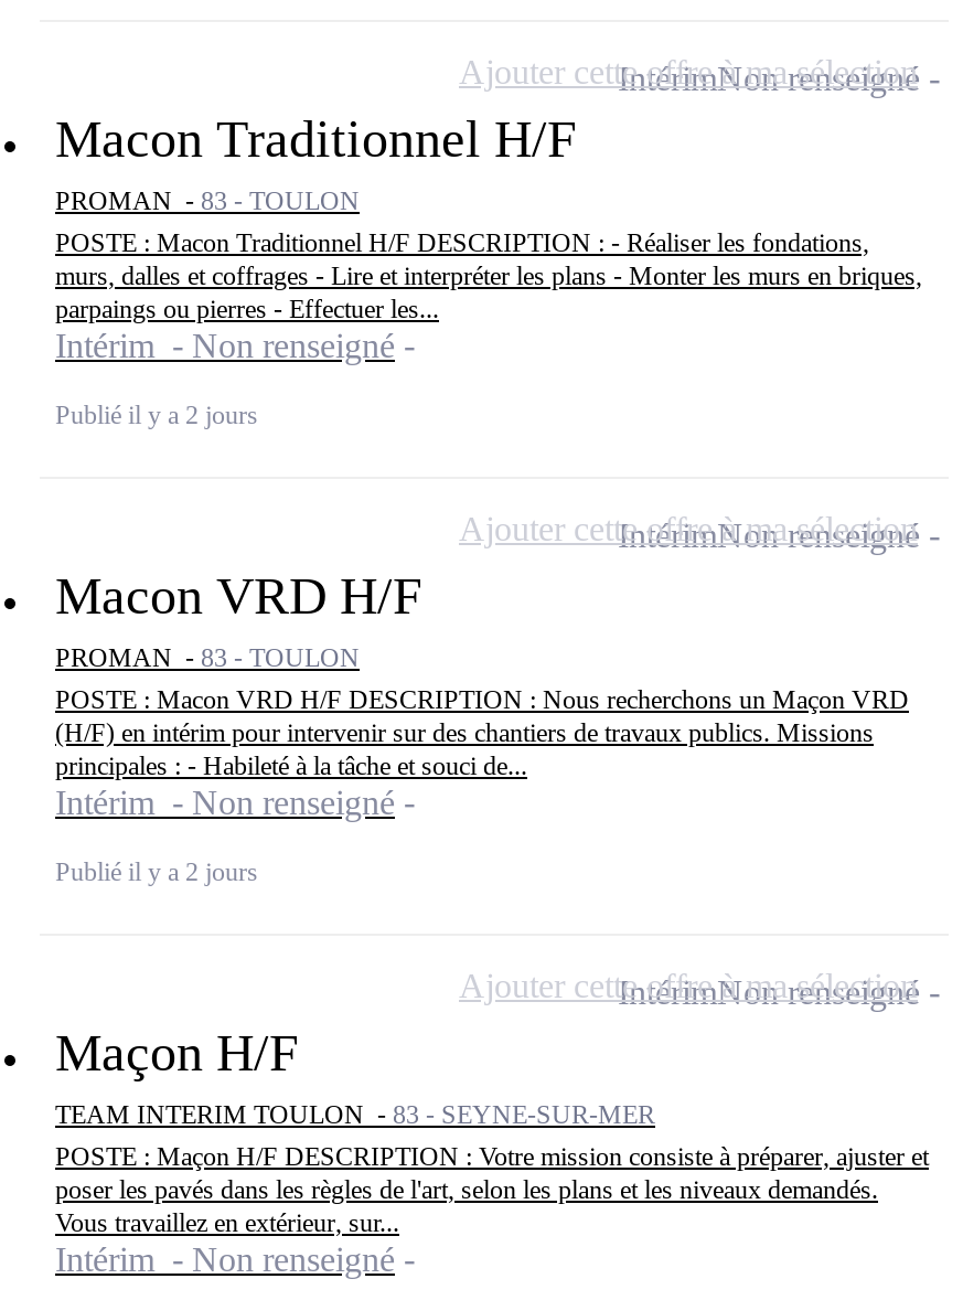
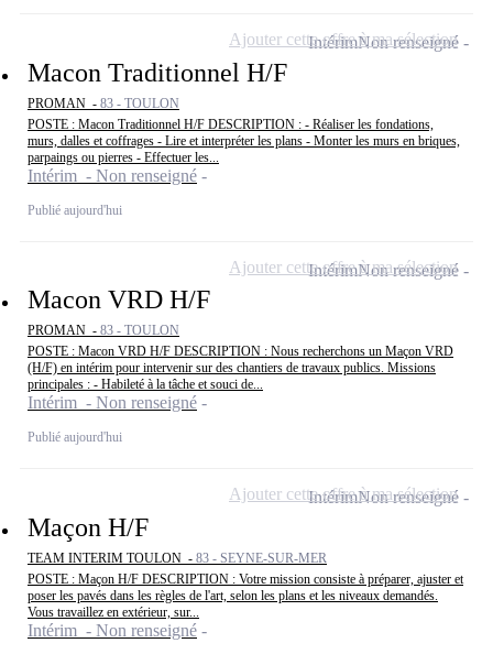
[55,399,258,430] Publié il y a 2 jours -> [28,202,122,217] Publié aujourd'hui
[55,856,258,887] Publié il y a 2 jours -> [28,430,122,445] Publié aujourd'hui

